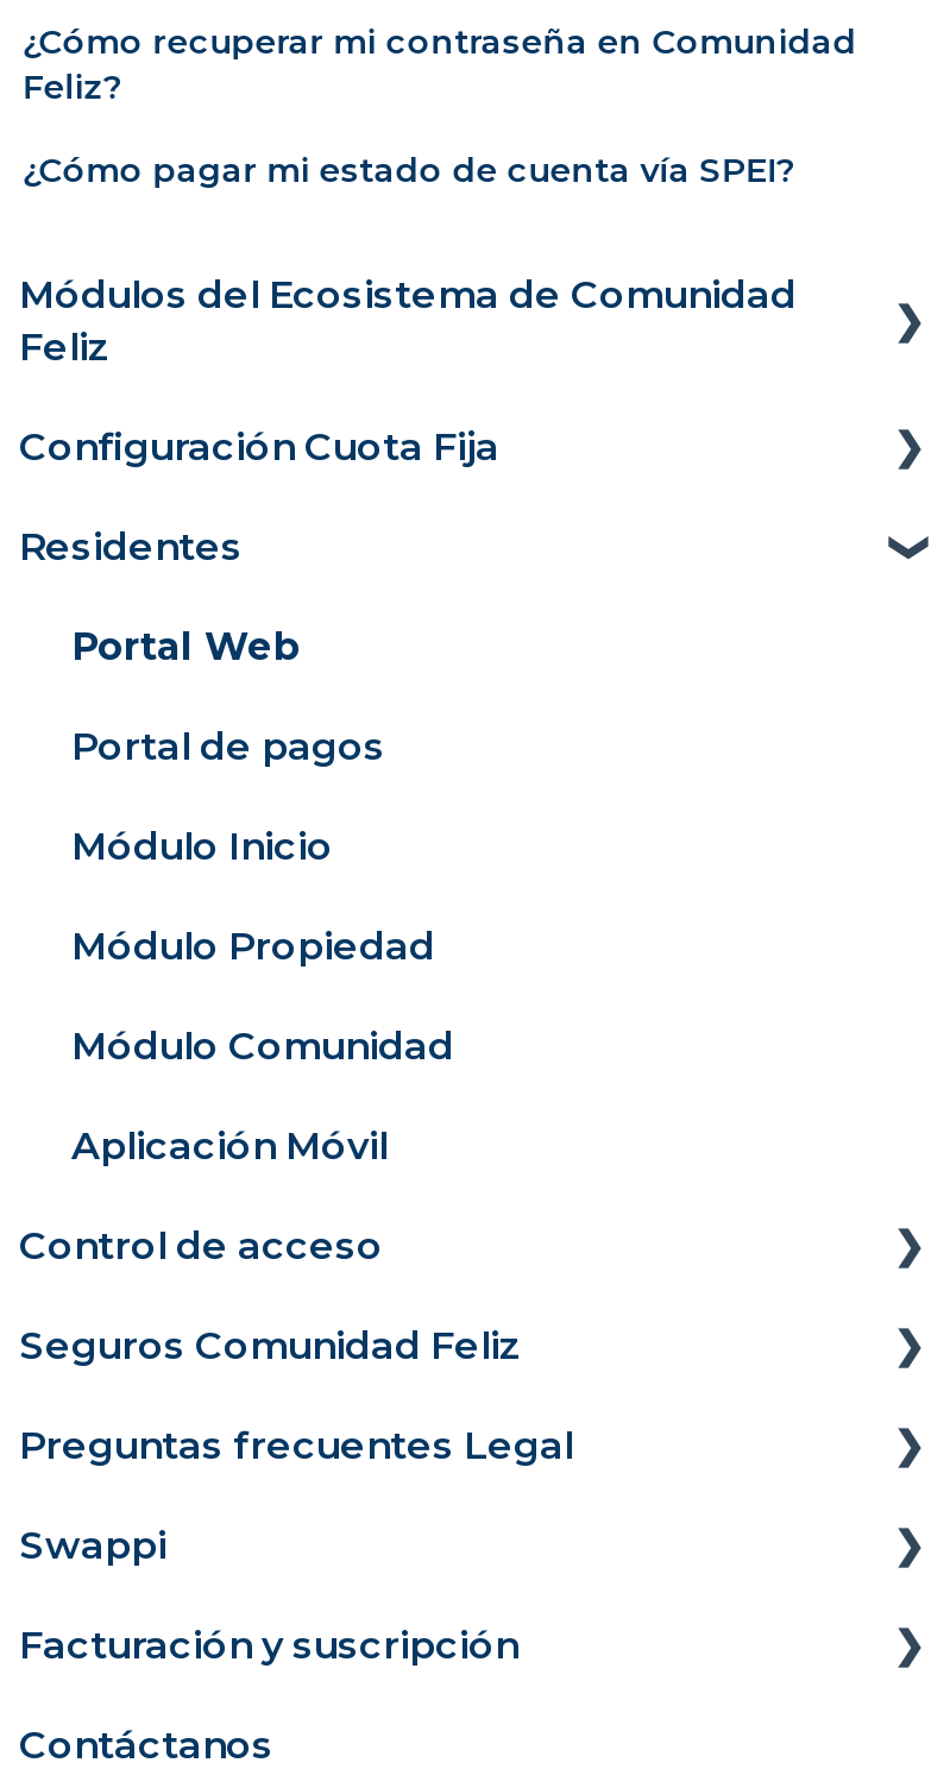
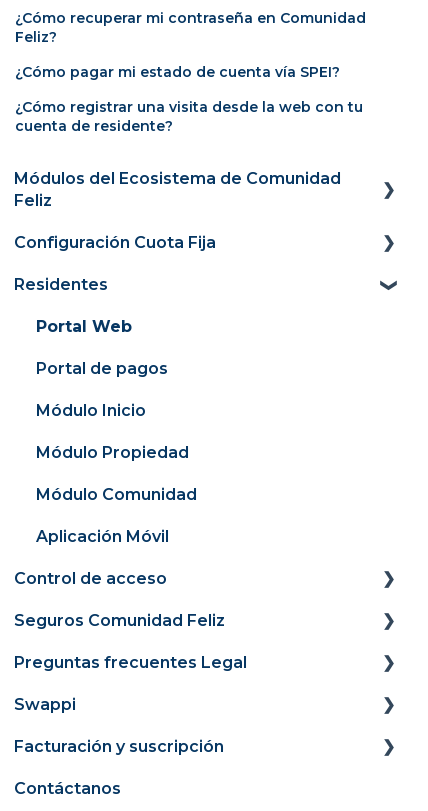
none -> [15,98,363,135] ¿Cómo registrar una visita desde la web con tu | cuenta de residente?

